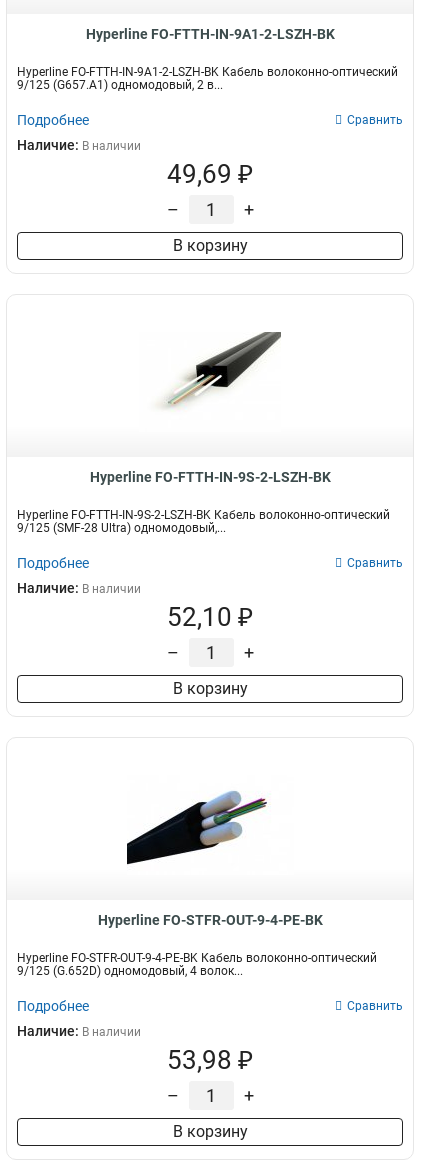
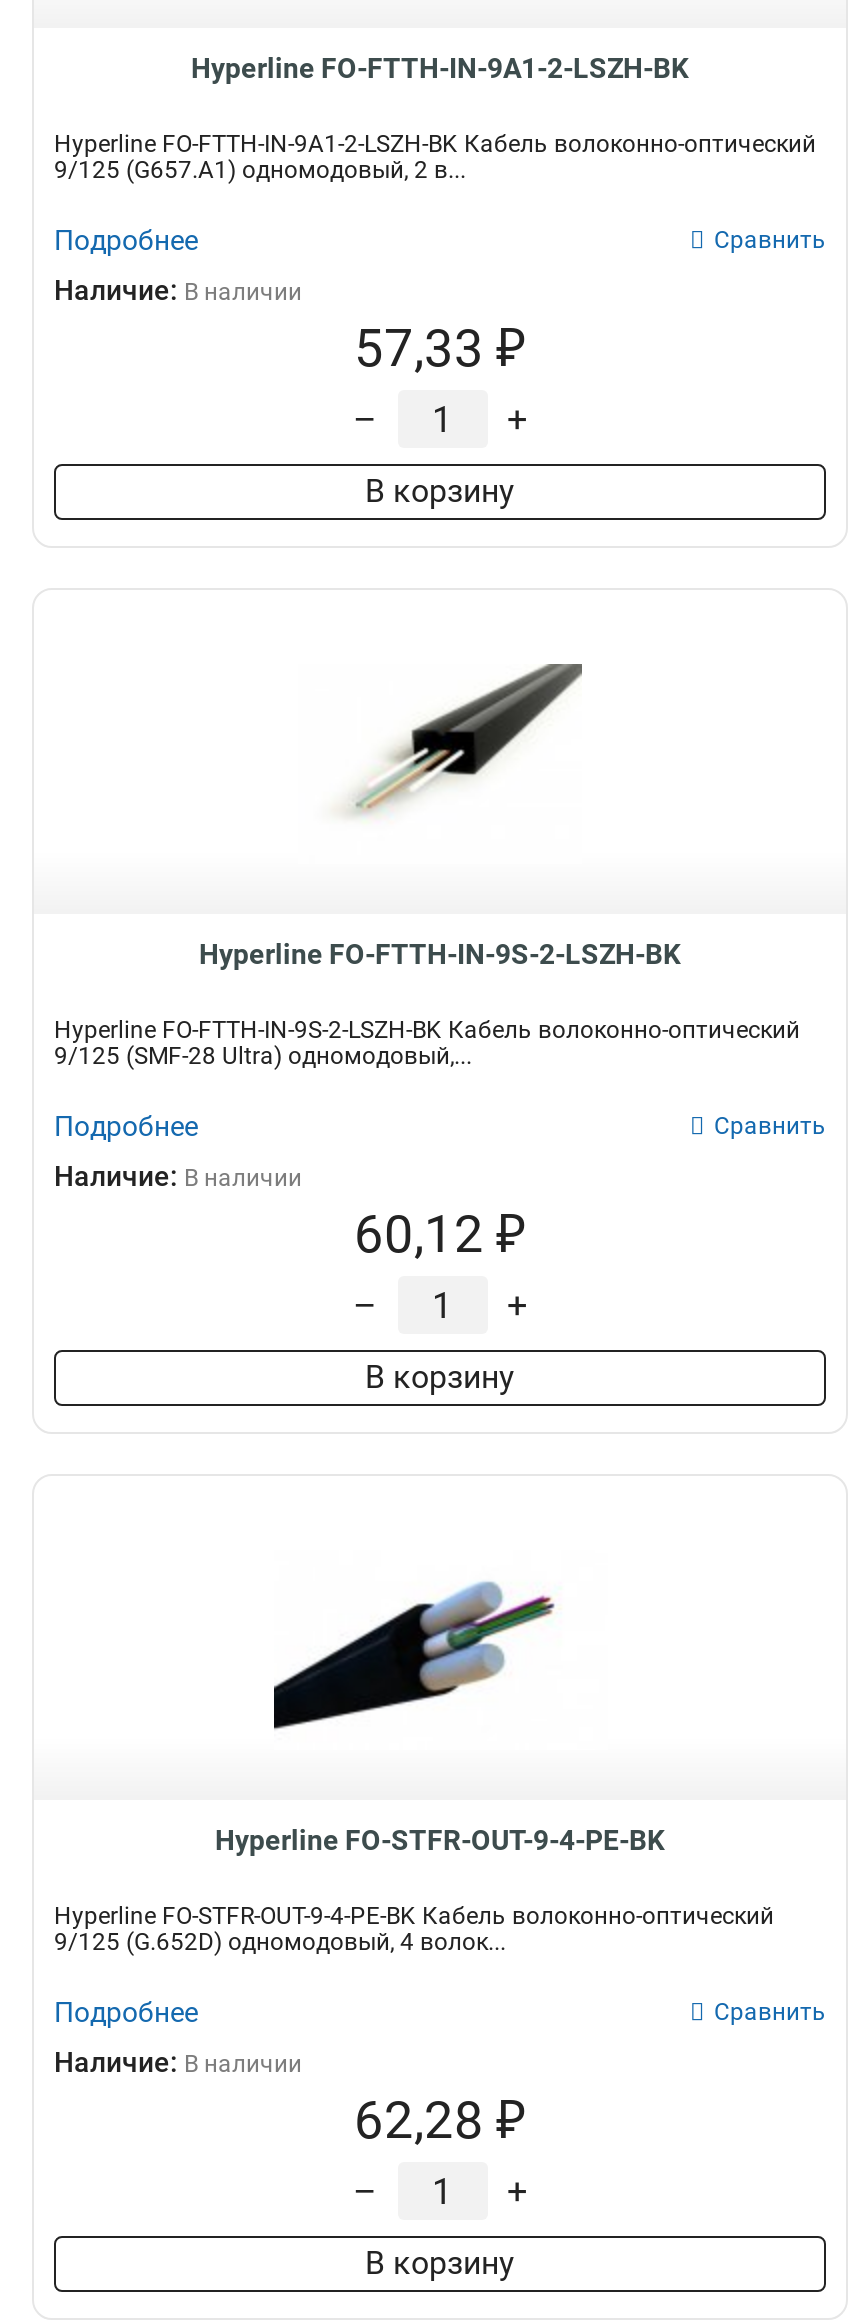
[167,159,253,189] 49,69 ₽ -> [354,318,526,378] 57,33 ₽
[167,602,253,632] 52,10 ₽ -> [354,1204,526,1264] 60,12 ₽
[167,1045,253,1075] 53,98 ₽ -> [354,2090,526,2150] 62,28 ₽

